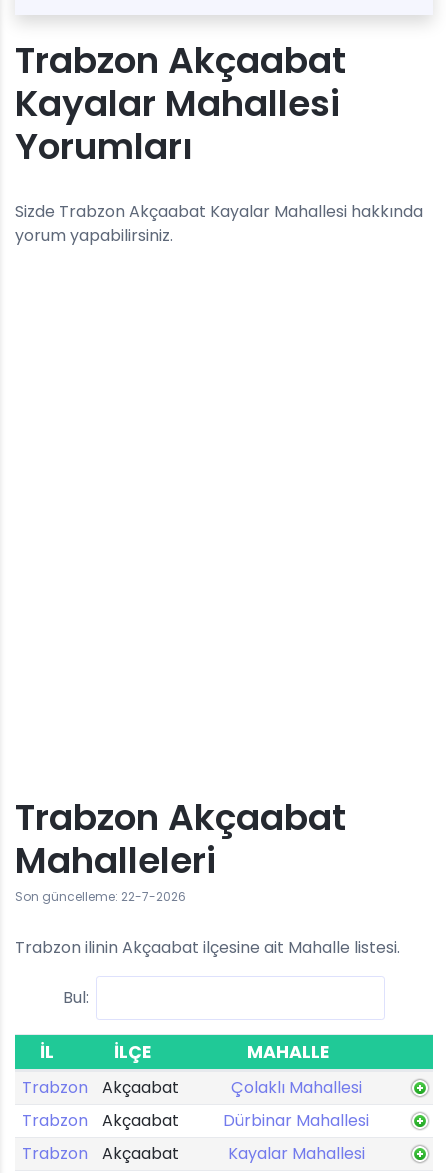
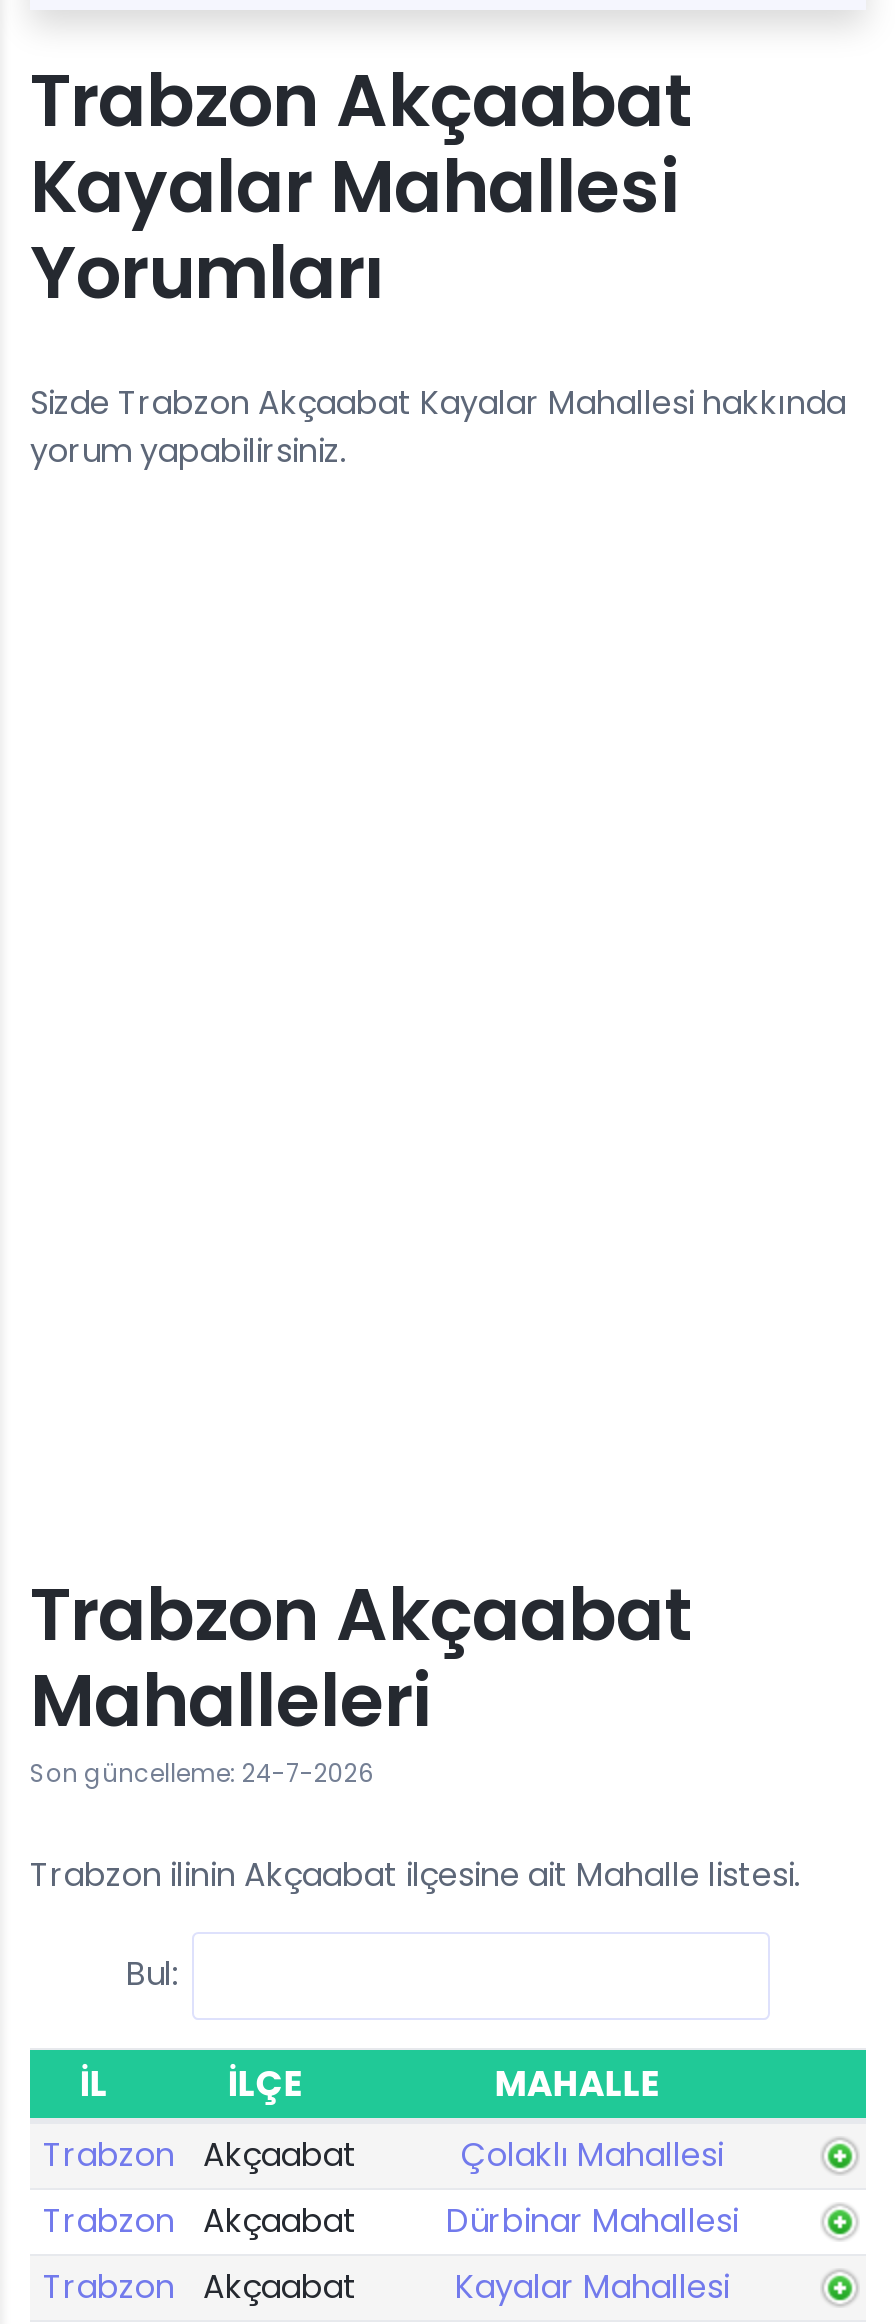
[15,888,186,905] Son güncelleme: 22-7-2026 -> [30,1756,374,1790] Son güncelleme: 24-7-2026

